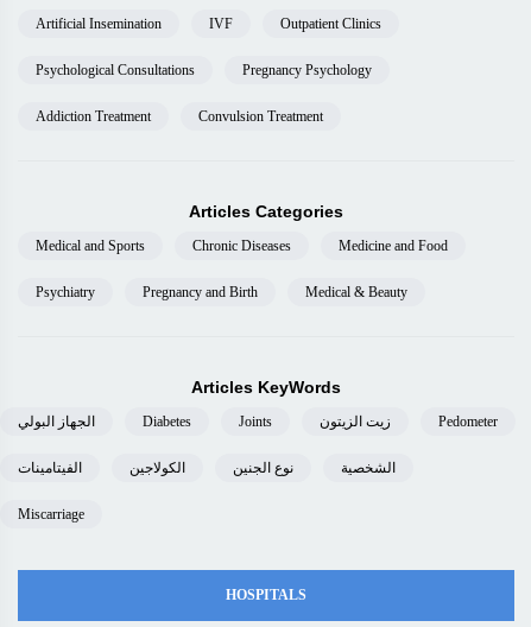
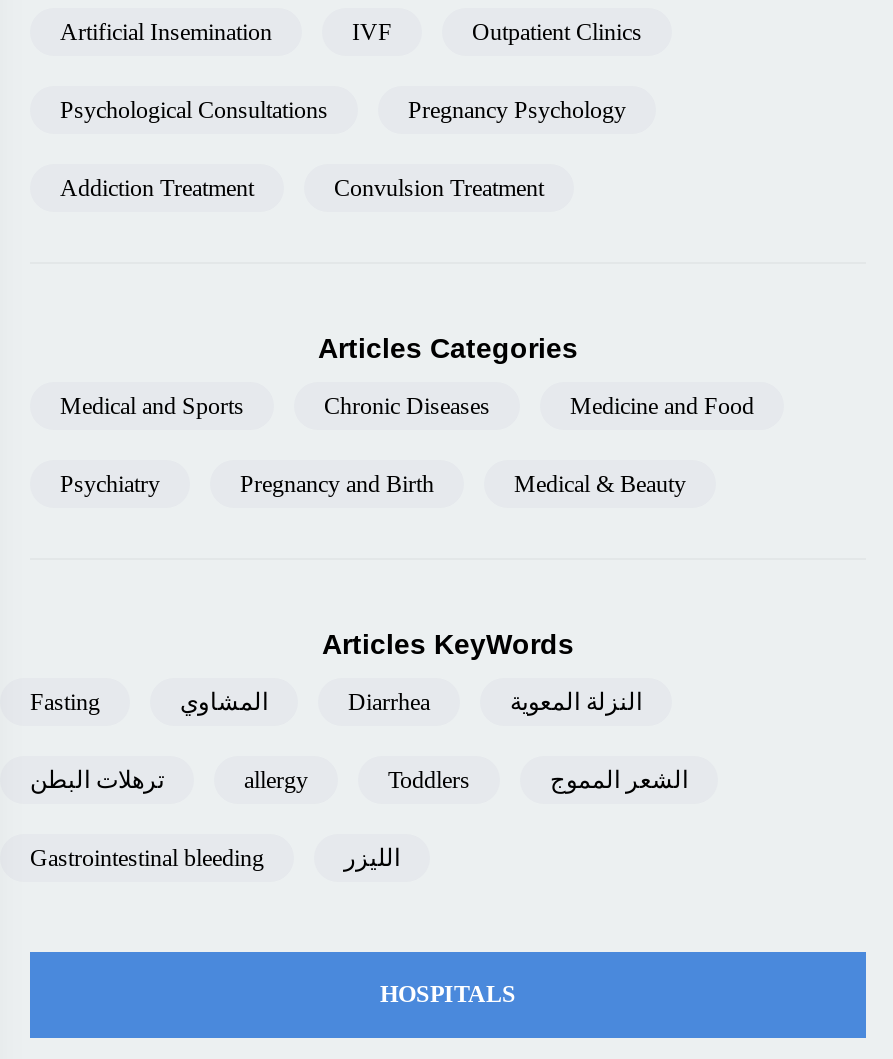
[18,413,498,430] الجهاز البولي | Diabetes | Joints | زيت الزيتون | Pedometer -> [30,688,642,716] Fasting | المشاوي | Diarrhea | النزلة المعوية
[18,460,396,476] الفيتامينات | الكولاجين | نوع الجنين | الشخصية -> [30,766,688,794] ترهلات البطن | allergy | Toddlers | الشعر المموج
[18,506,84,522] Miscarriage -> [30,844,400,872] Gastrointestinal bleeding | الليزر

